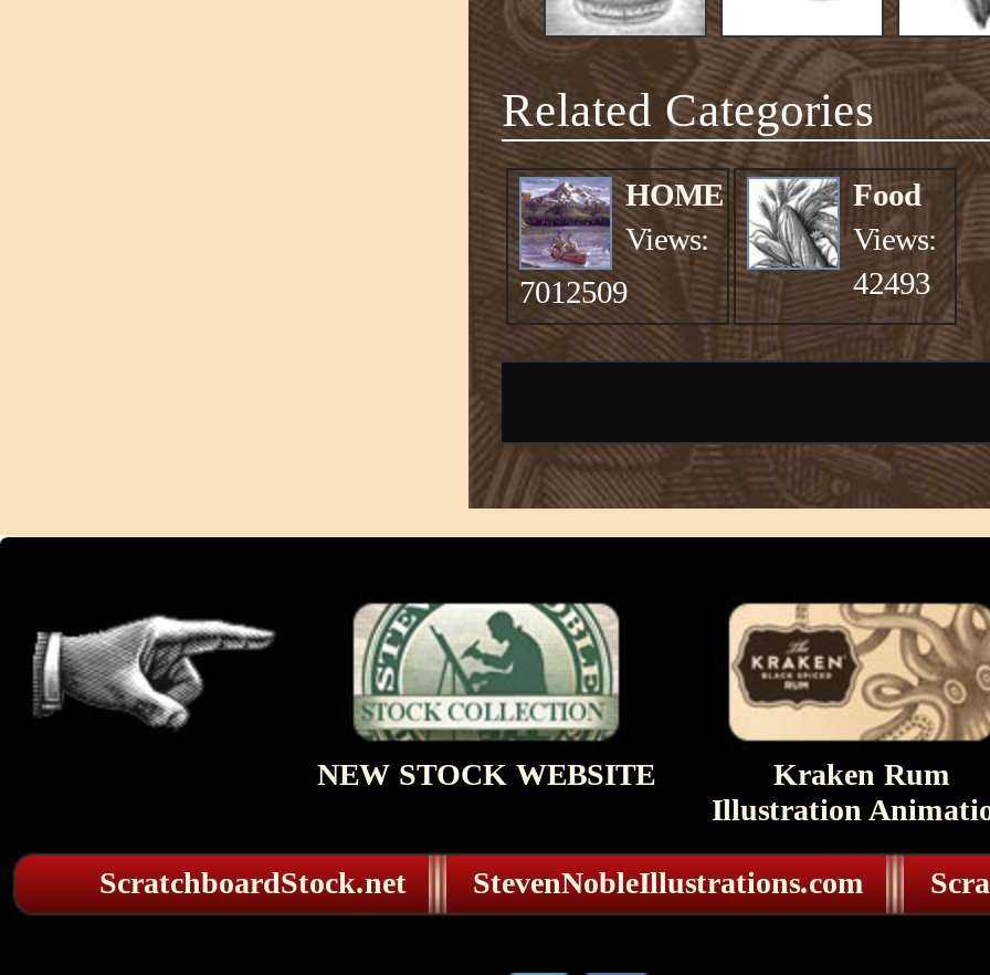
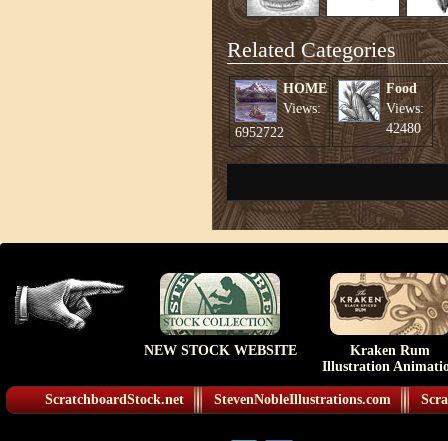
[519,274,628,309] 7012509 -> [235,124,284,140] 6952722
[853,265,930,301] 42493 -> [386,120,421,136] 42480

